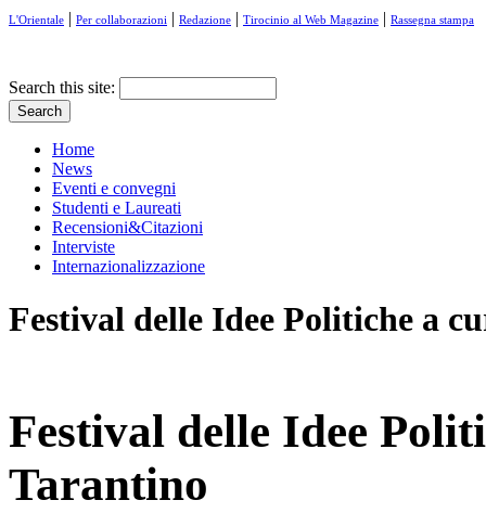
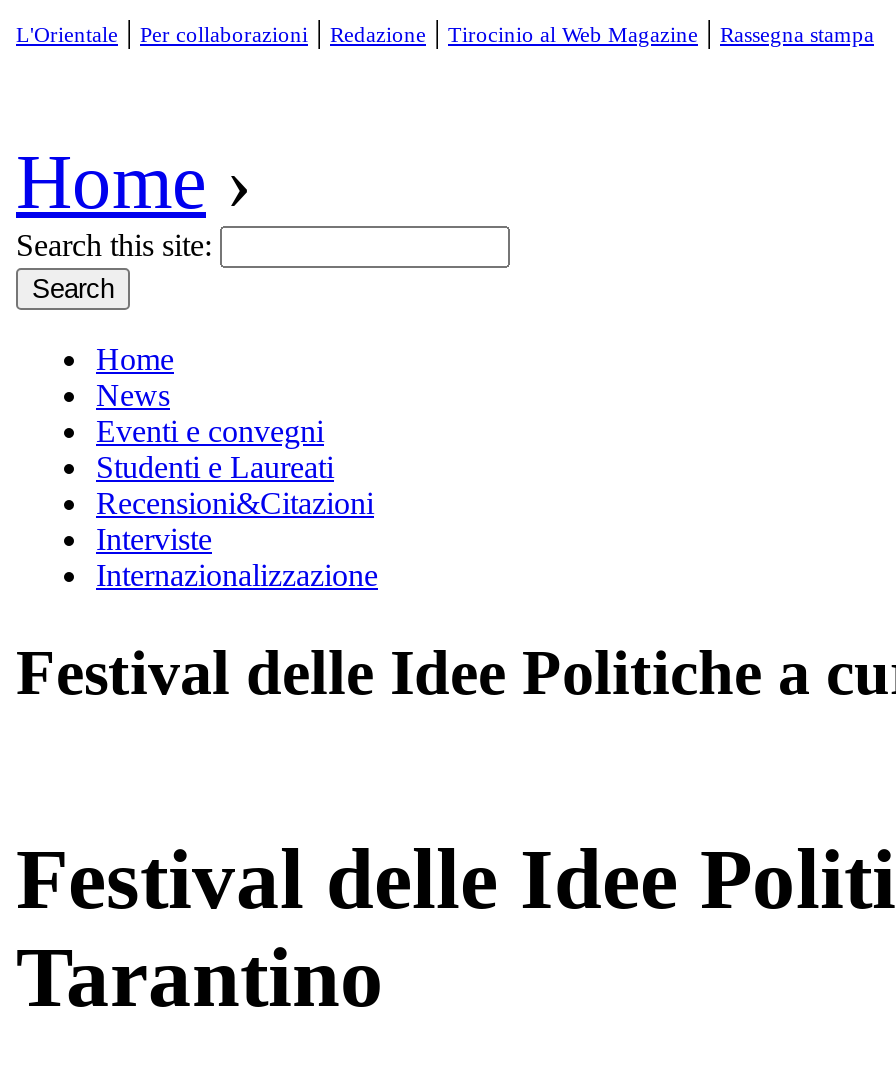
none -> [16,138,252,224] Home ›

